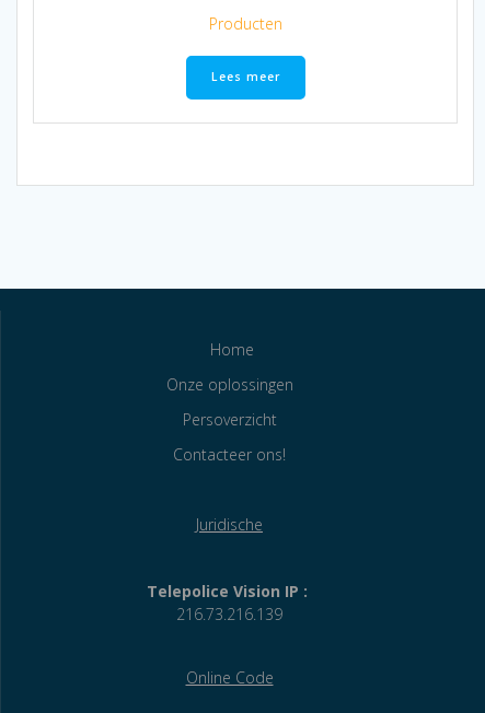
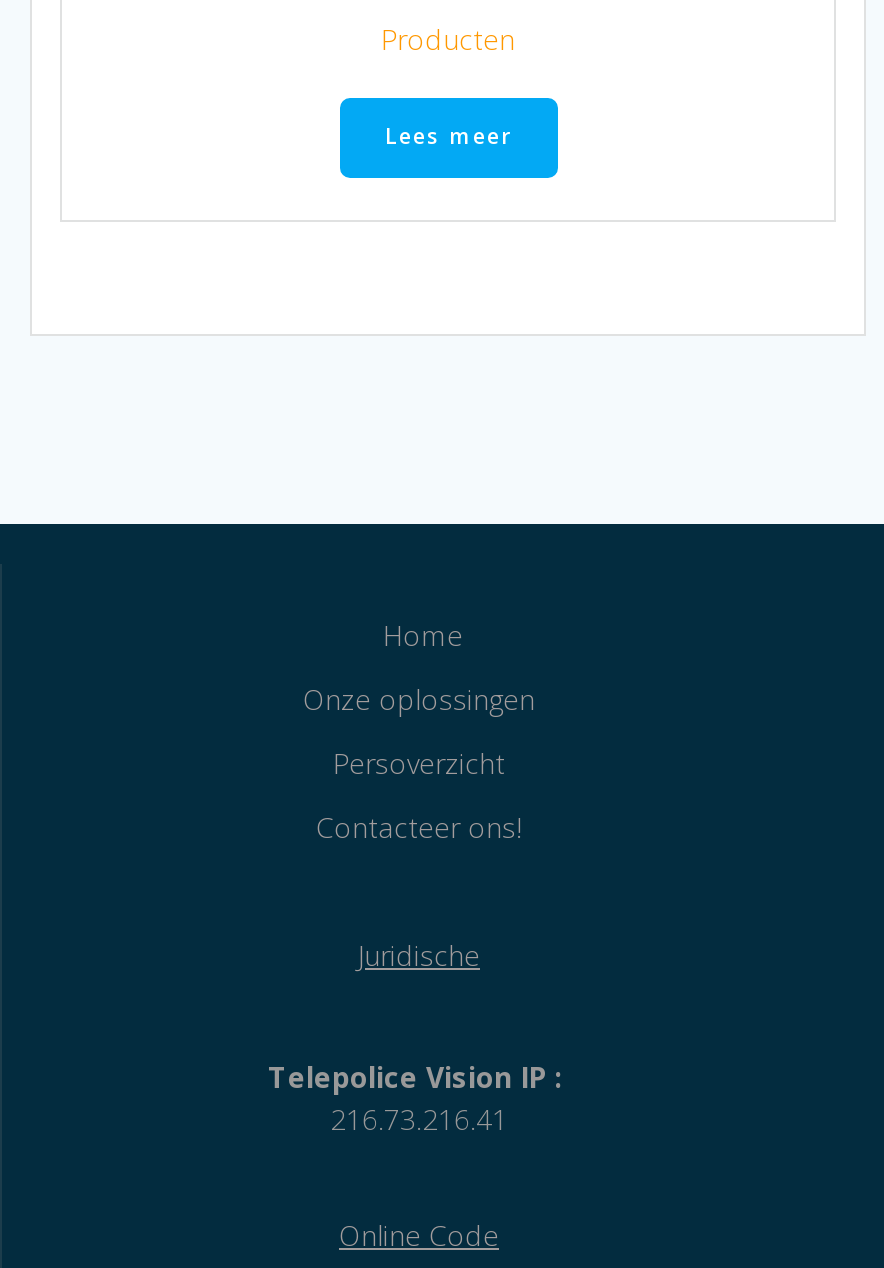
[176,603,282,624] 216.73.216.139 -> [330,1099,508,1137] 216.73.216.41

